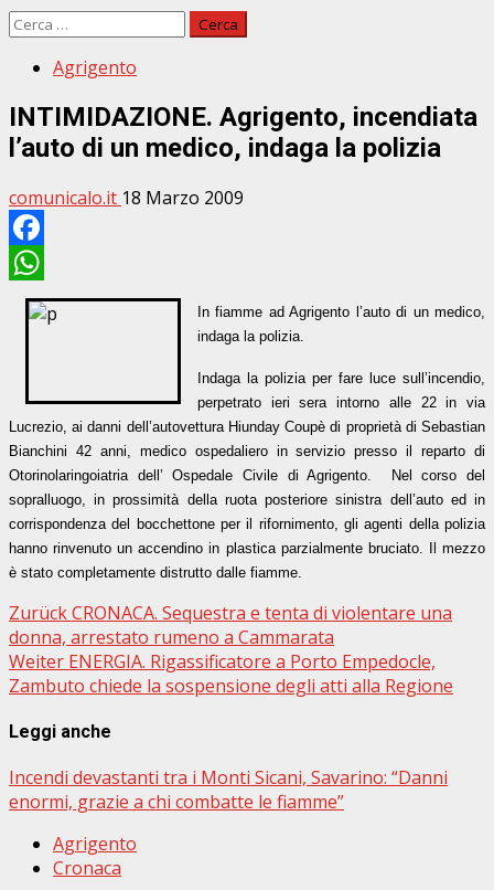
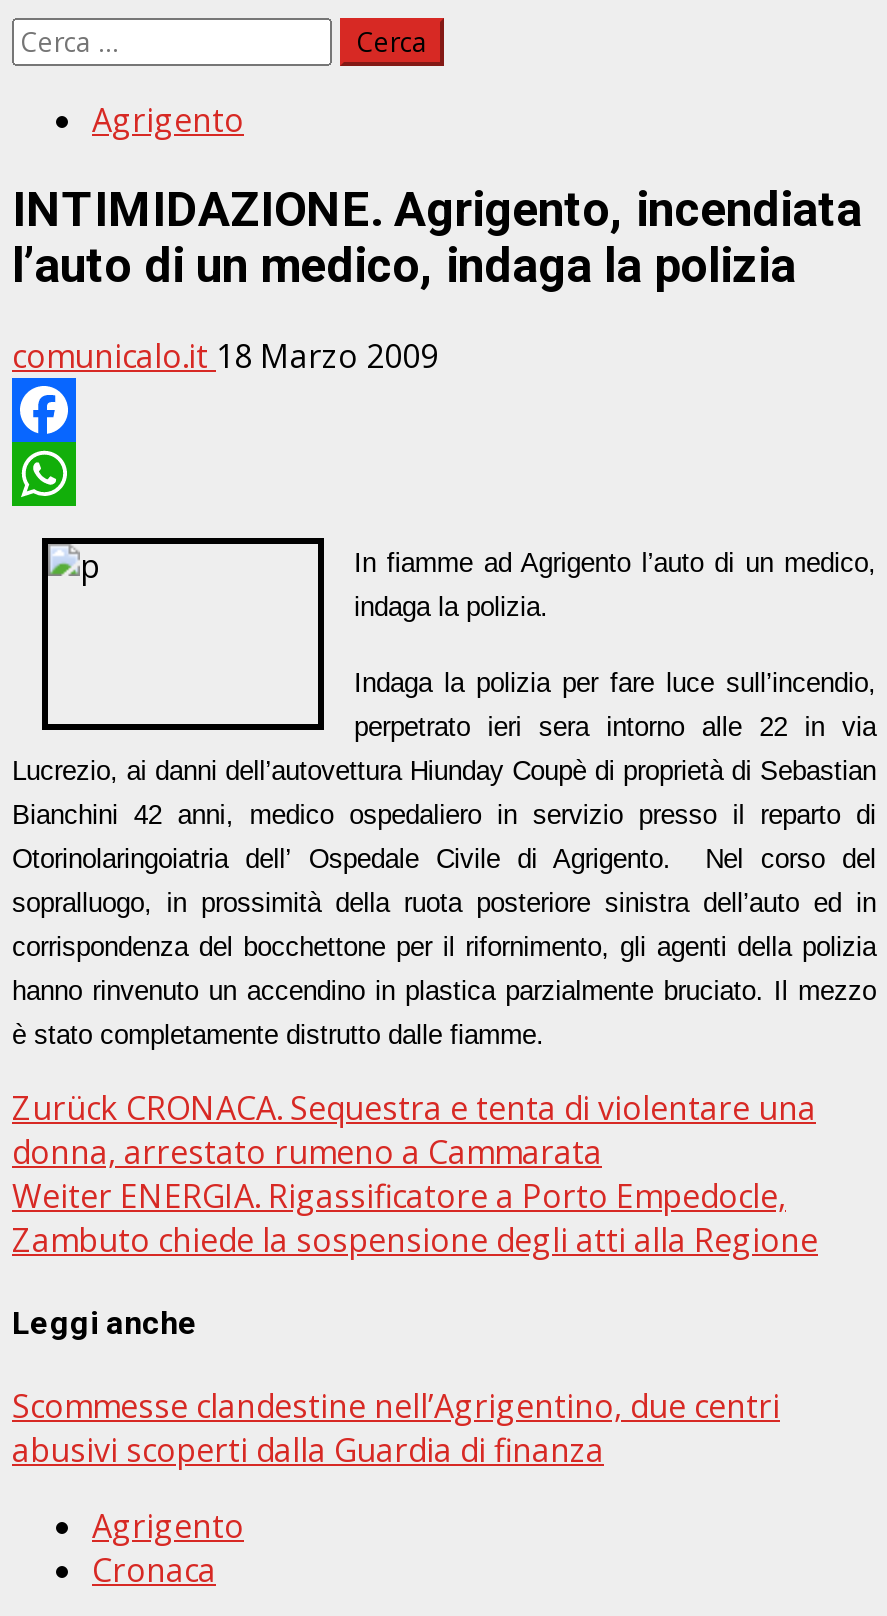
[9,766,448,814] Incendi devastanti tra i Monti Sicani, Savarino: “Danni | enormi, grazie a chi combatte le fiamme” -> [12,1385,780,1473] Scommesse clandestine nell’Agrigentino, due centri | abusivi scoperti dalla Guardia di finanza

